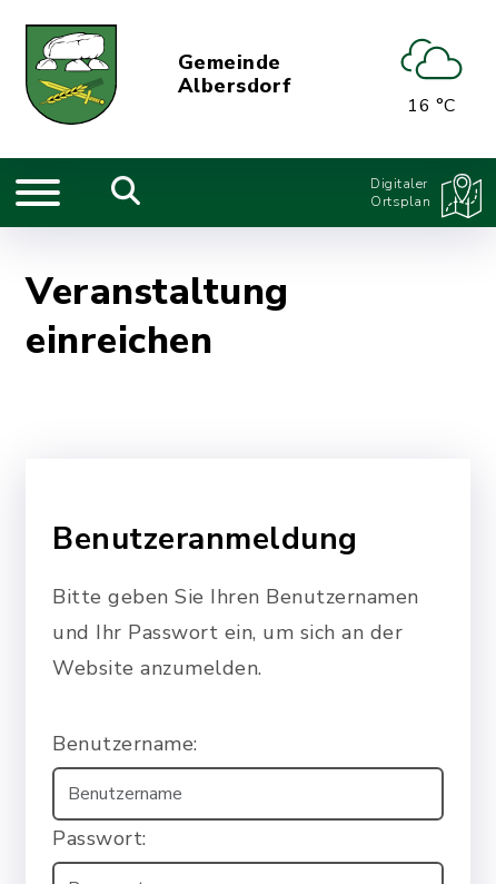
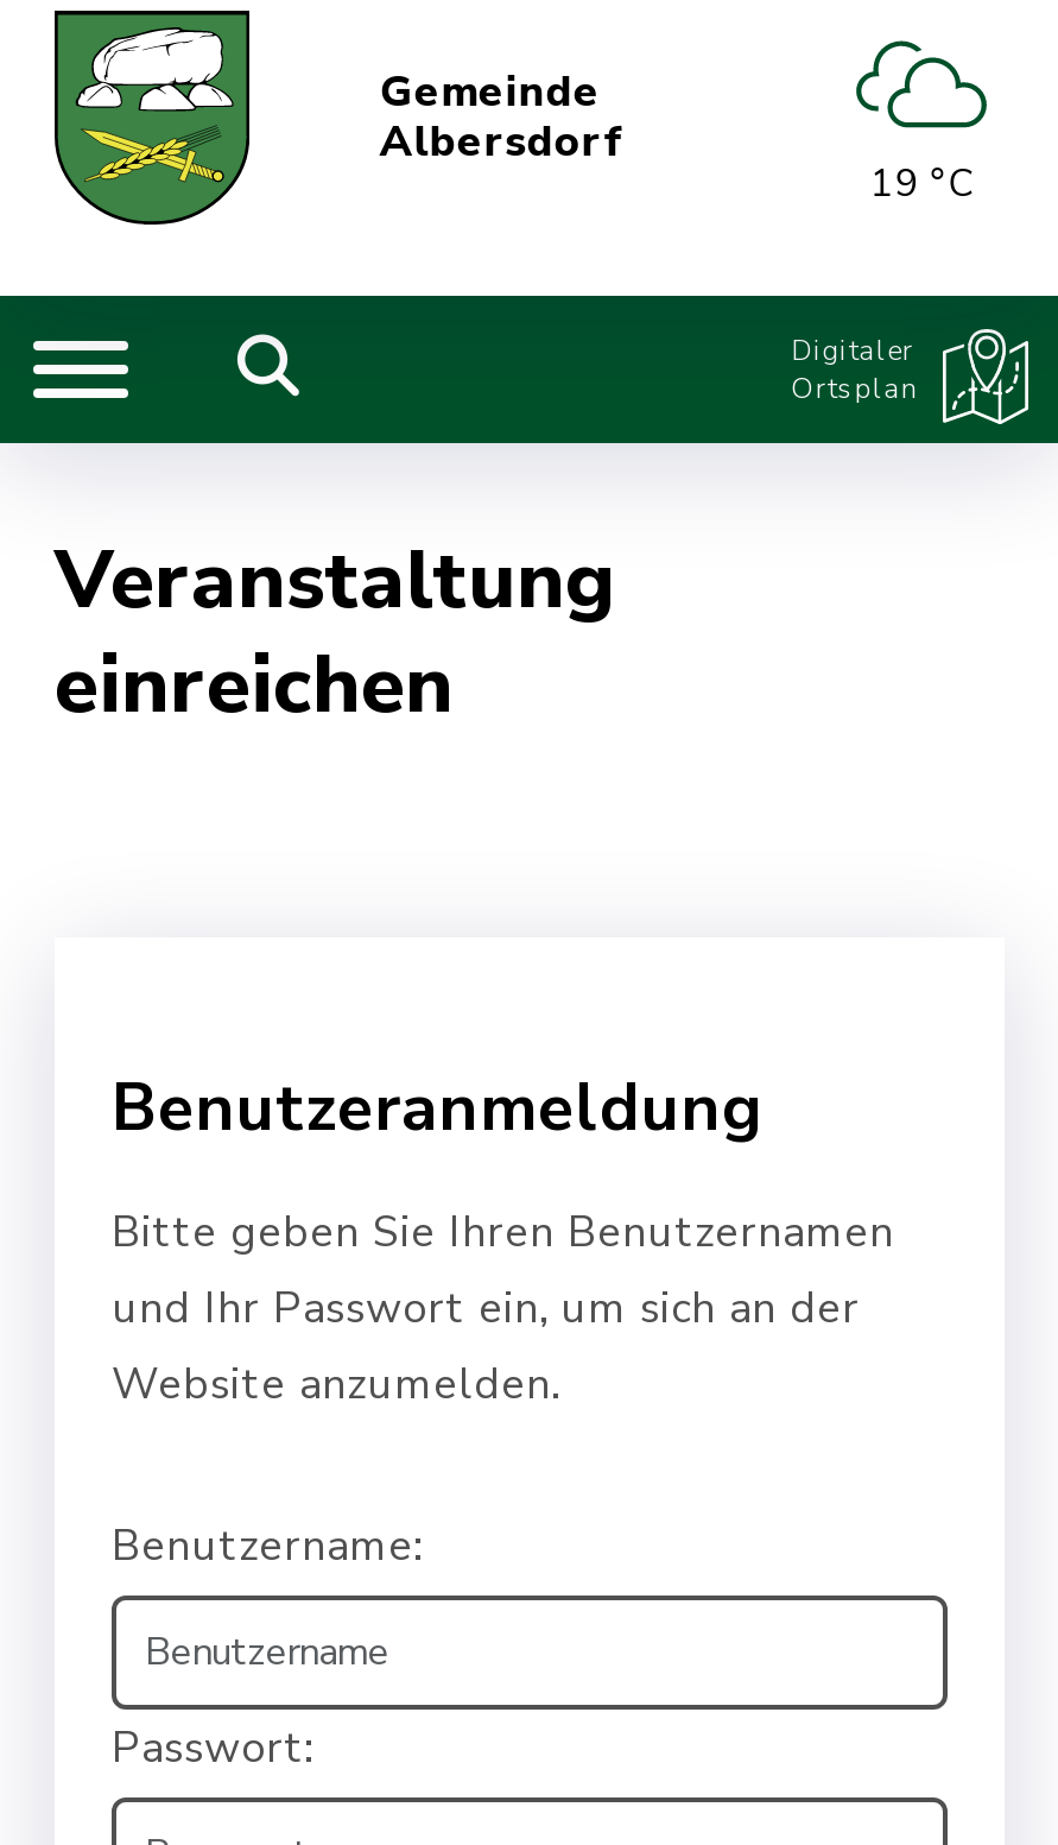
[407,93,456,117] 16 °C -> [870,157,973,209] 19 °C

